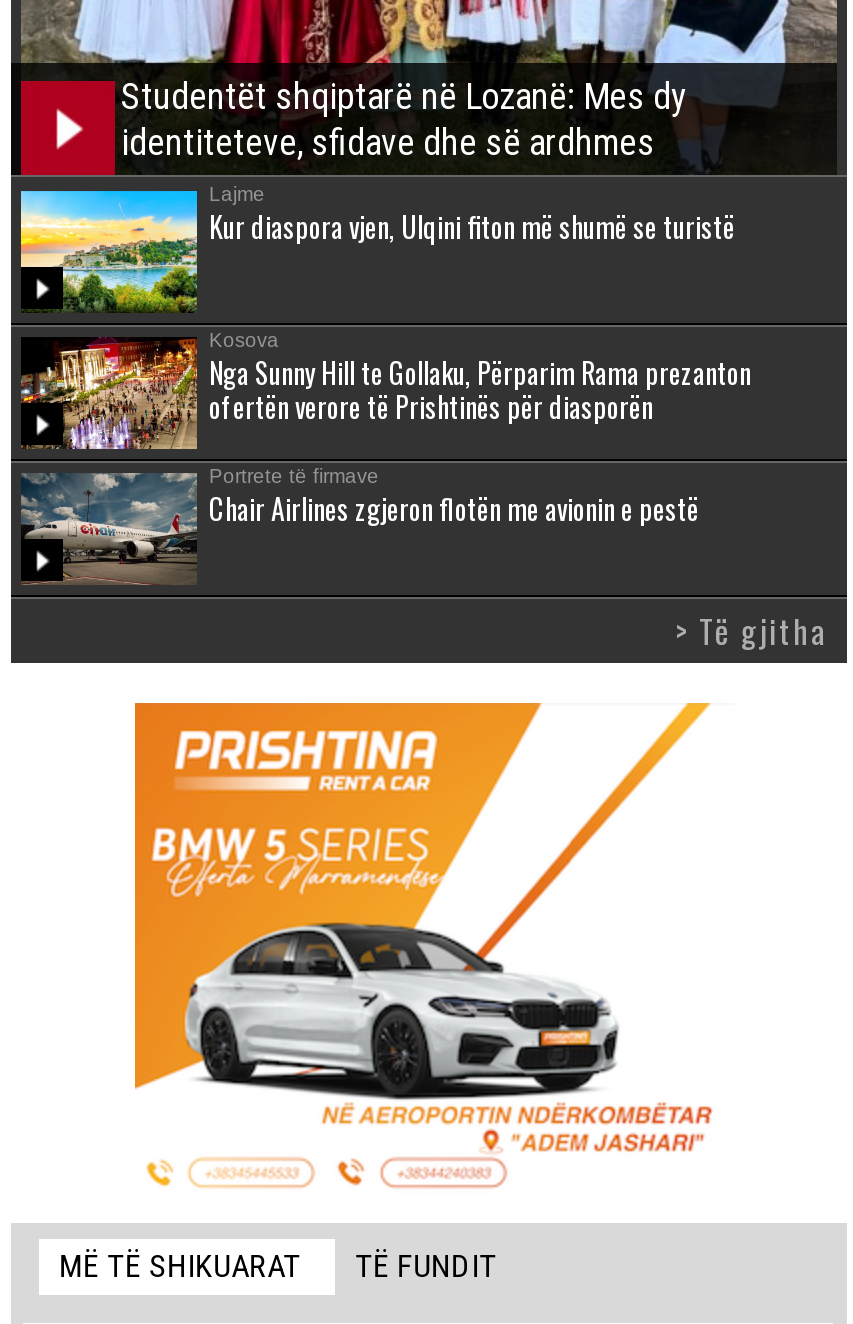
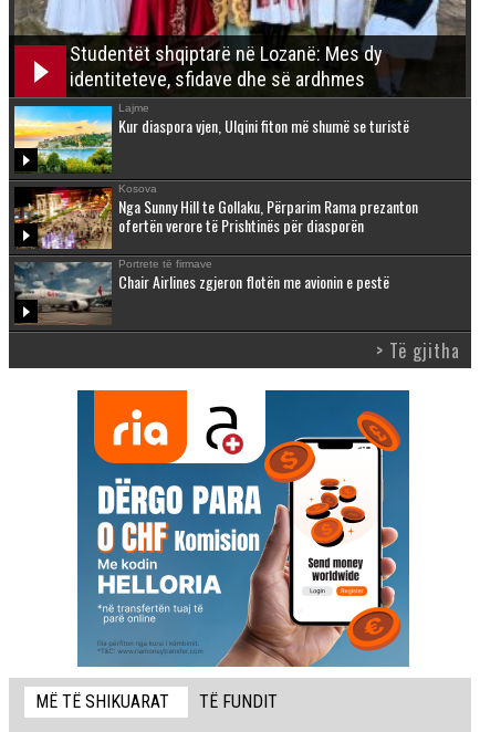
[133,700,735,1204] [image] -> [76,389,410,668] [image]

